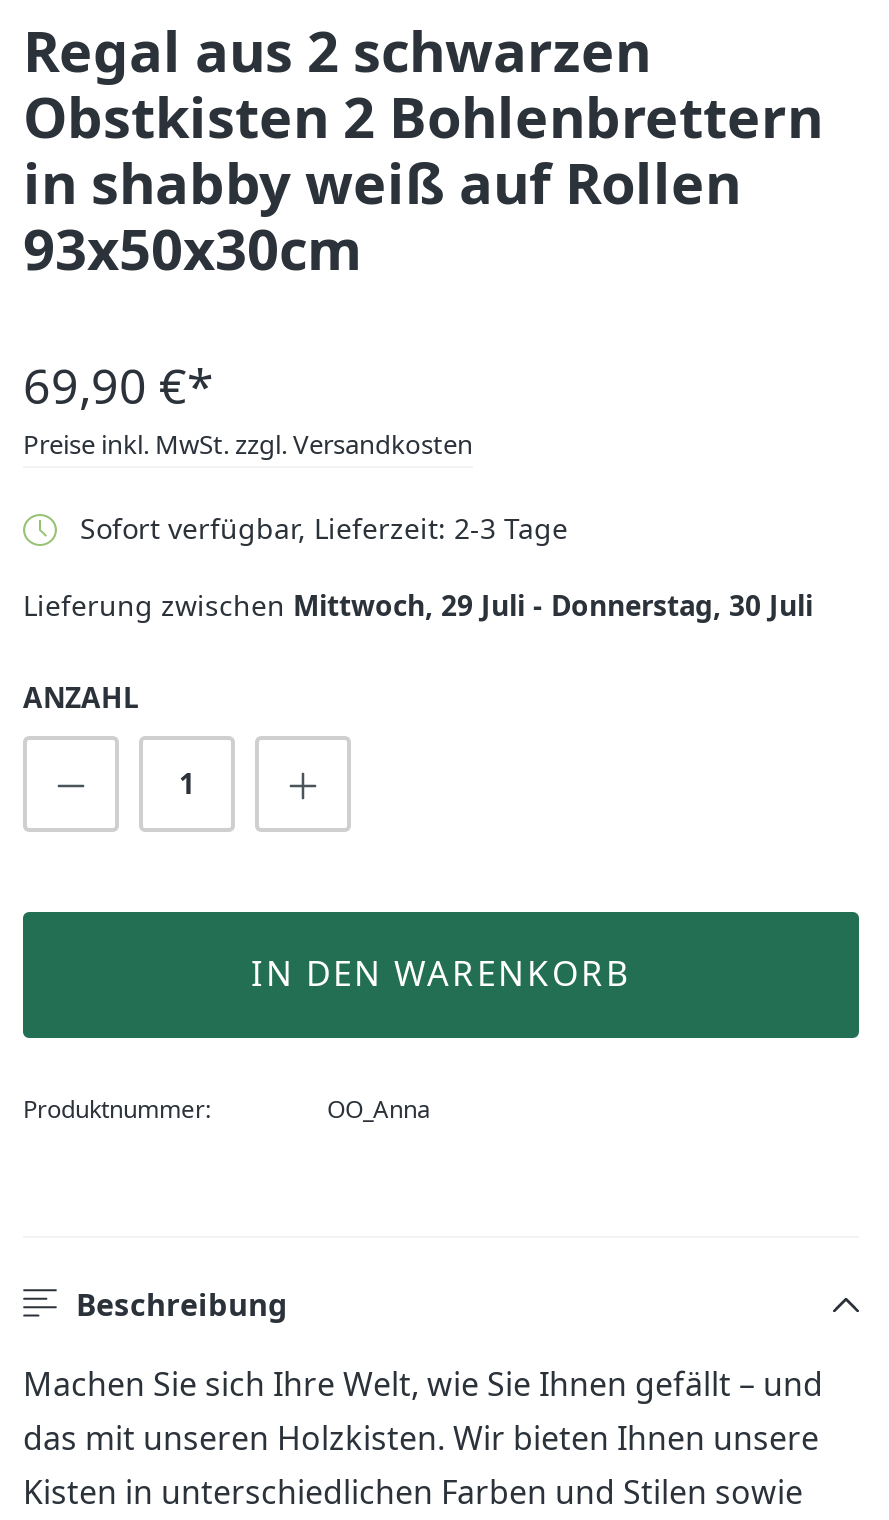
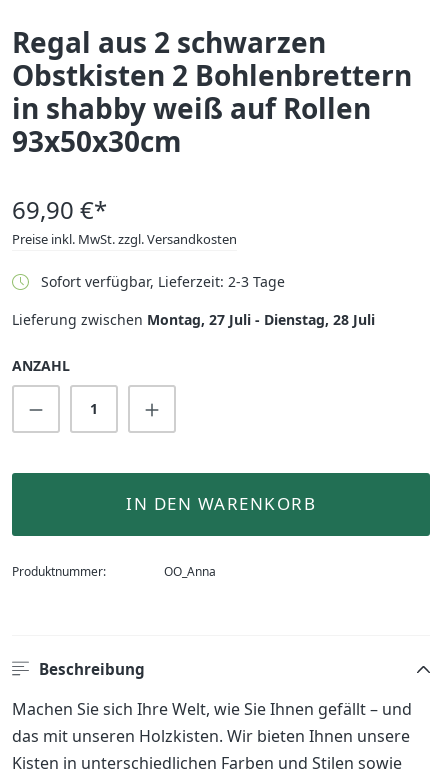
[23,585,813,623] Lieferung zwischen Mittwoch, 29 Juli - Donnerstag, 30 Juli -> [12,309,375,328] Lieferung zwischen Montag, 27 Juli - Dienstag, 28 Juli

